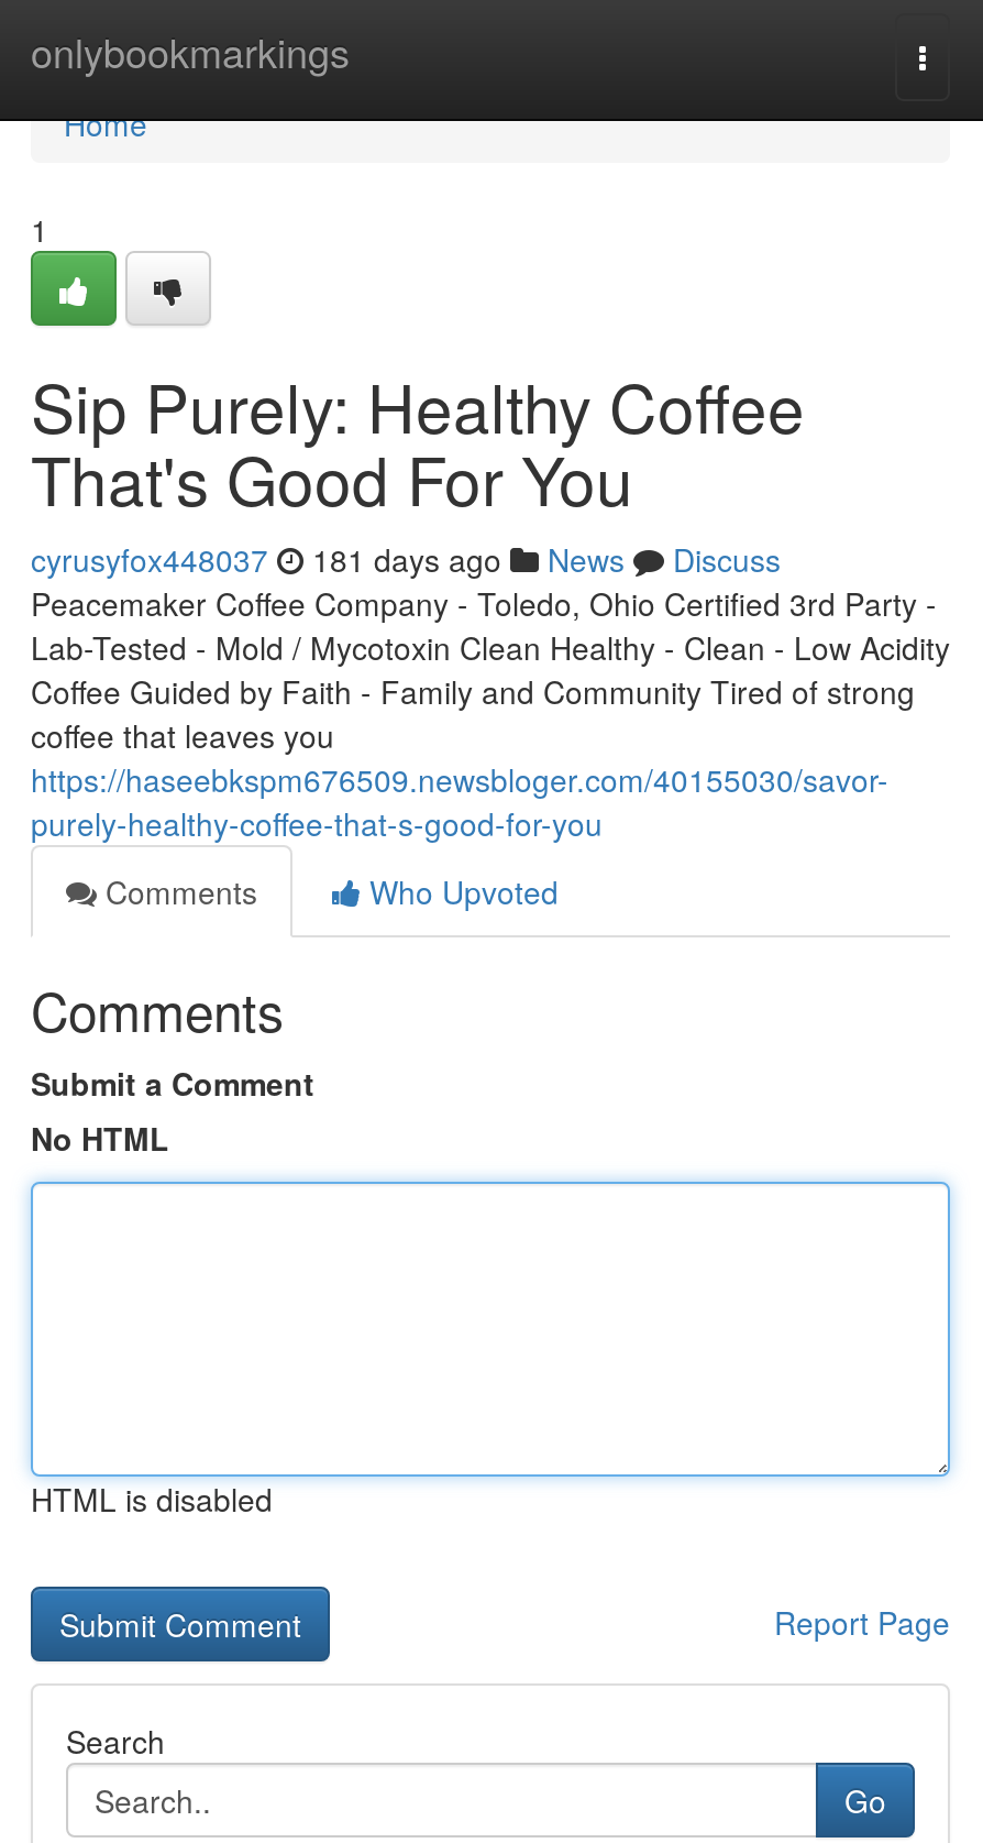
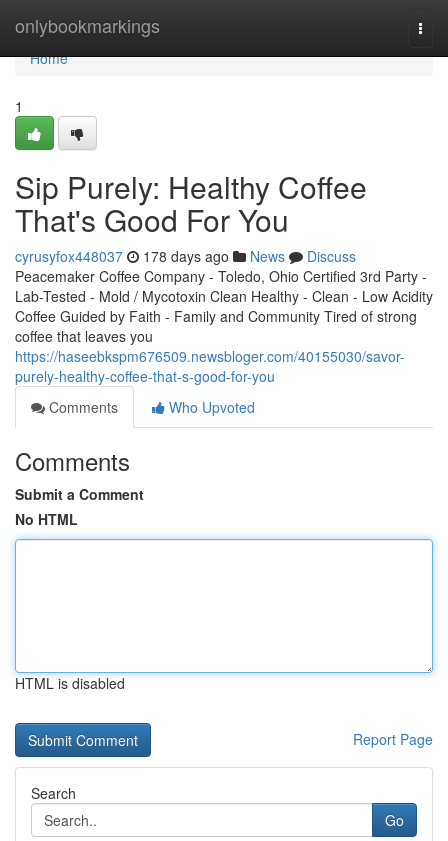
[31,537,781,581] cyrusyfox448037 181 days ago News Discuss -> [15,246,356,266] cyrusyfox448037 178 days ago News Discuss

